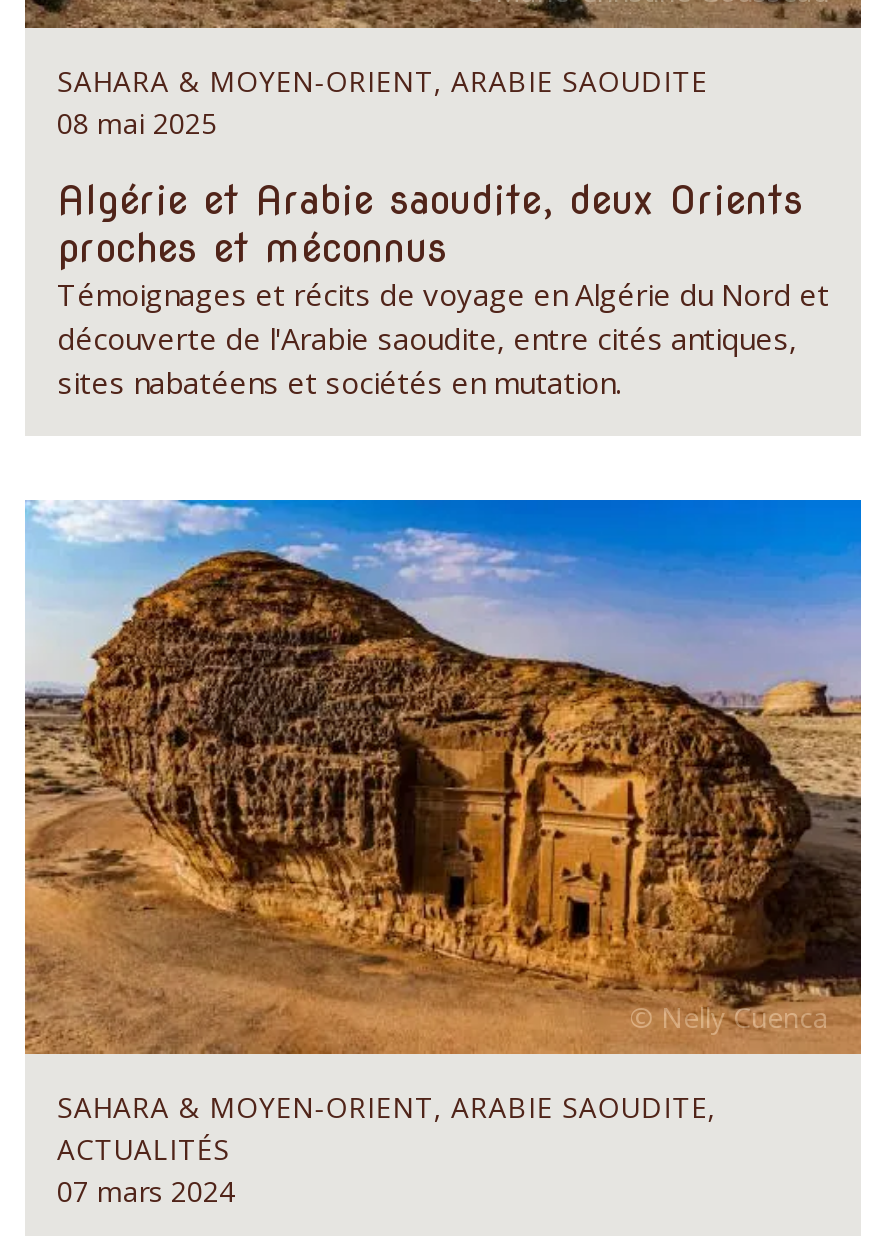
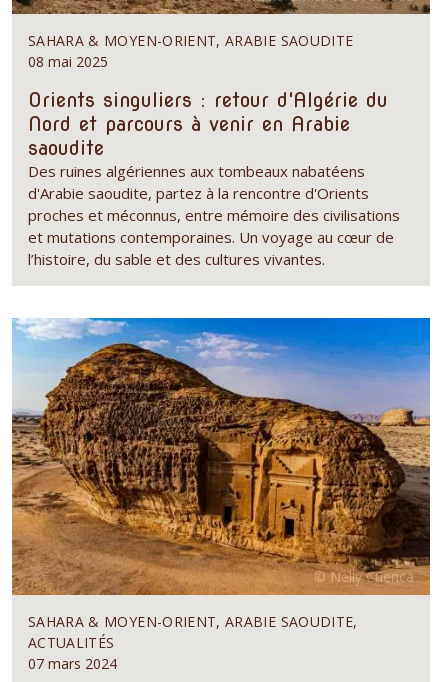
[57,176,829,402] Algérie et Arabie saoudite, deux Orients | proches et méconnus | Témoignages et récits de voyage en Algérie du Nord et | découverte de l'Arabie saoudite, entre cités antiques, | sites nabatéens et sociétés en mutation. -> [28,88,400,269] Orients singuliers : retour d'Algérie du | Nord et parcours à venir en Arabie | saoudite | Des ruines algériennes aux tombeaux nabatéens | d'Arabie saoudite, partez à la rencontre d'Orients | proches et méconnus, entre mémoire des civilisations | et mutations contemporaines. Un voyage au cœur de | l’histoire, du sable et des cultures vivantes.

